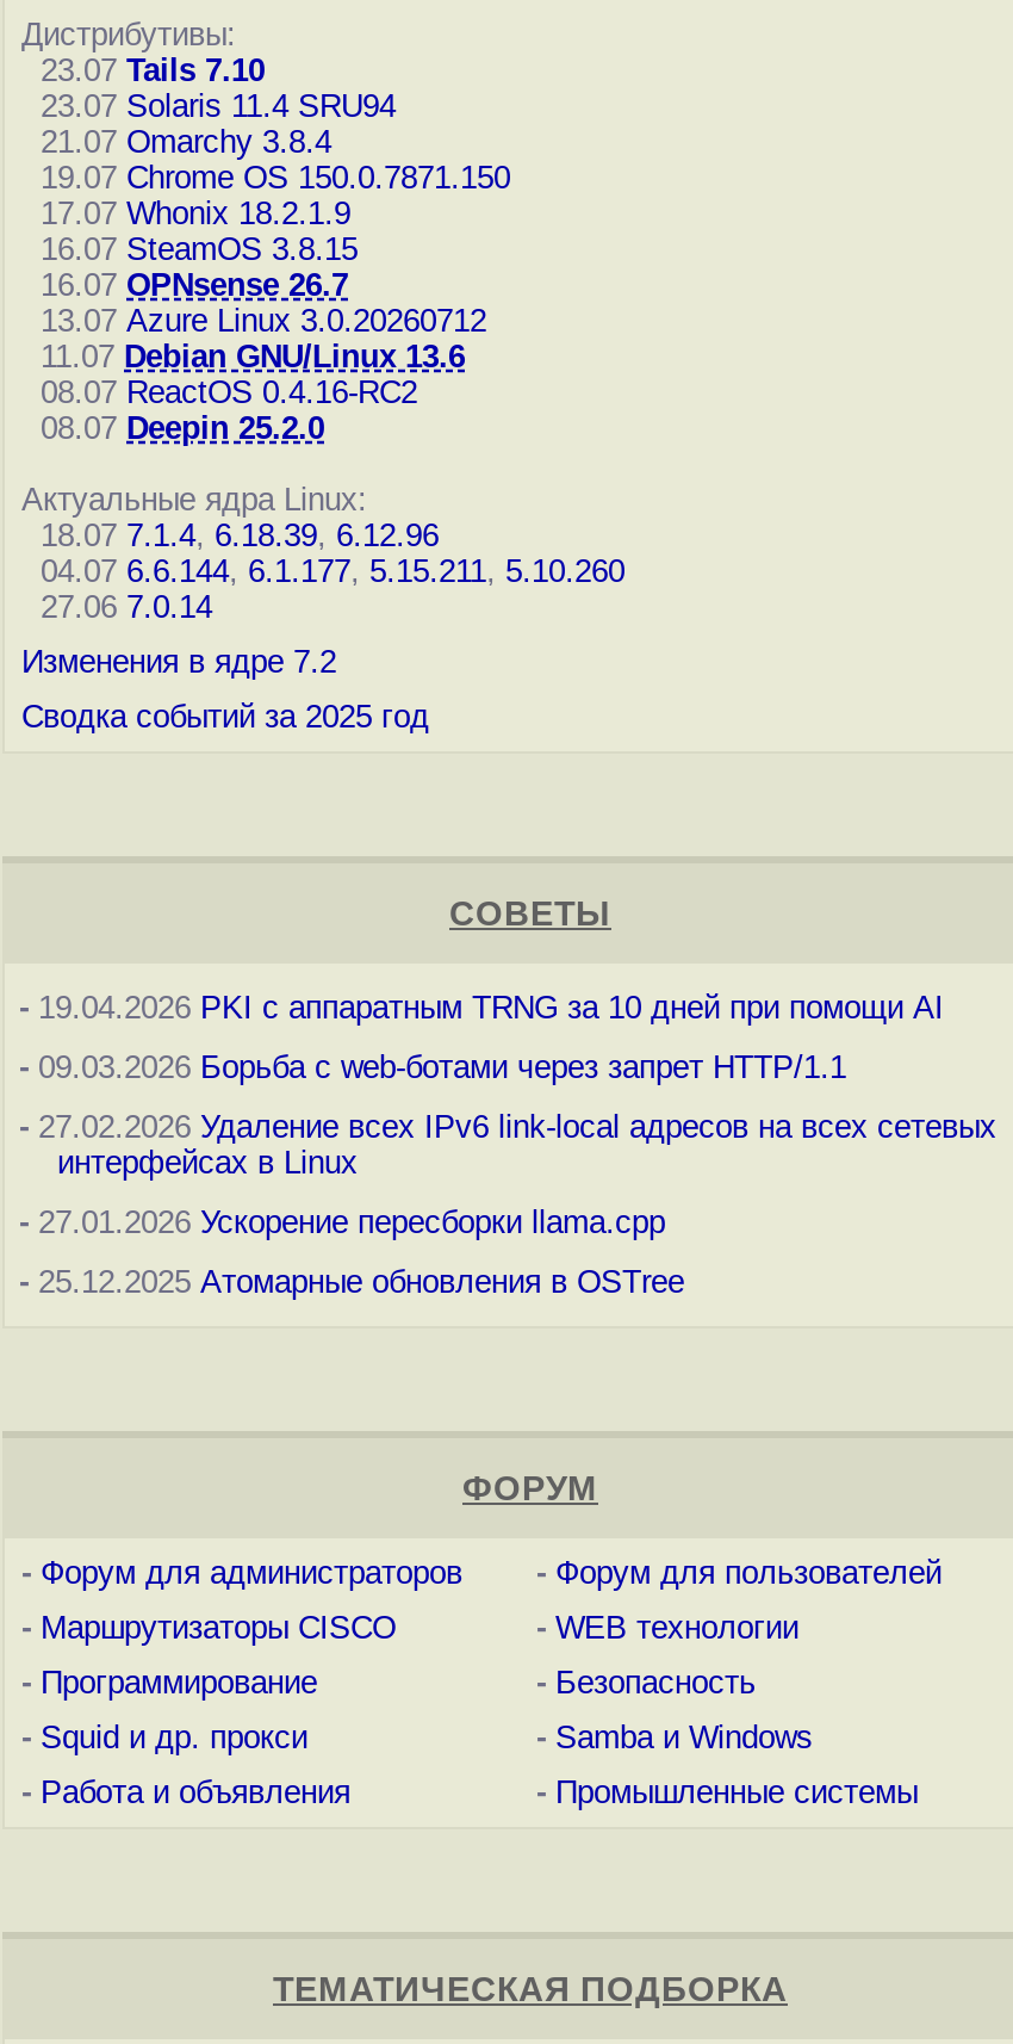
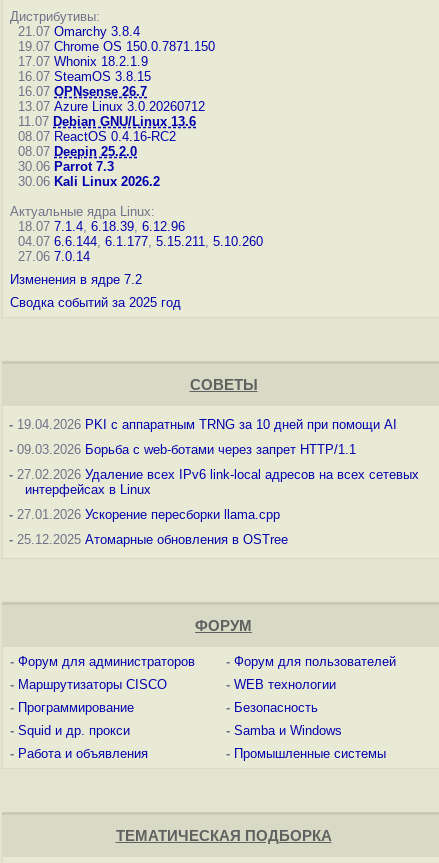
[21,52,396,124] 23.07 Tails 7.10 | 23.07 Solaris 11.4 SRU94 -> none
moved [21,124,510,446] -> [10,24,215,159]: 21.07 Omarchy 3.8.4 | 19.07 Chrome OS 150.0.7871.150 | 17.07 Whonix 18.2.1.9 | ... | 08.07 ReactOS 0.4.16-RC2 | 08.07 Deepin 25.2.0
none -> [10,159,160,189] 30.06 Parrot 7.3 | 30.06 Kali Linux 2026.2

